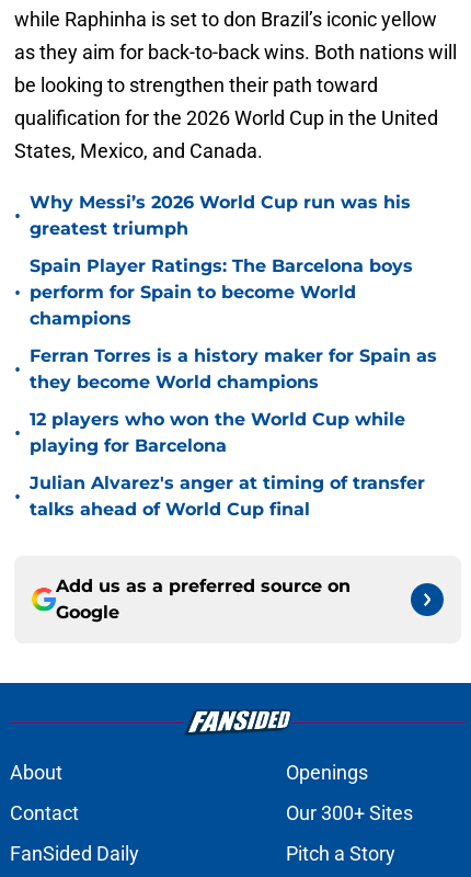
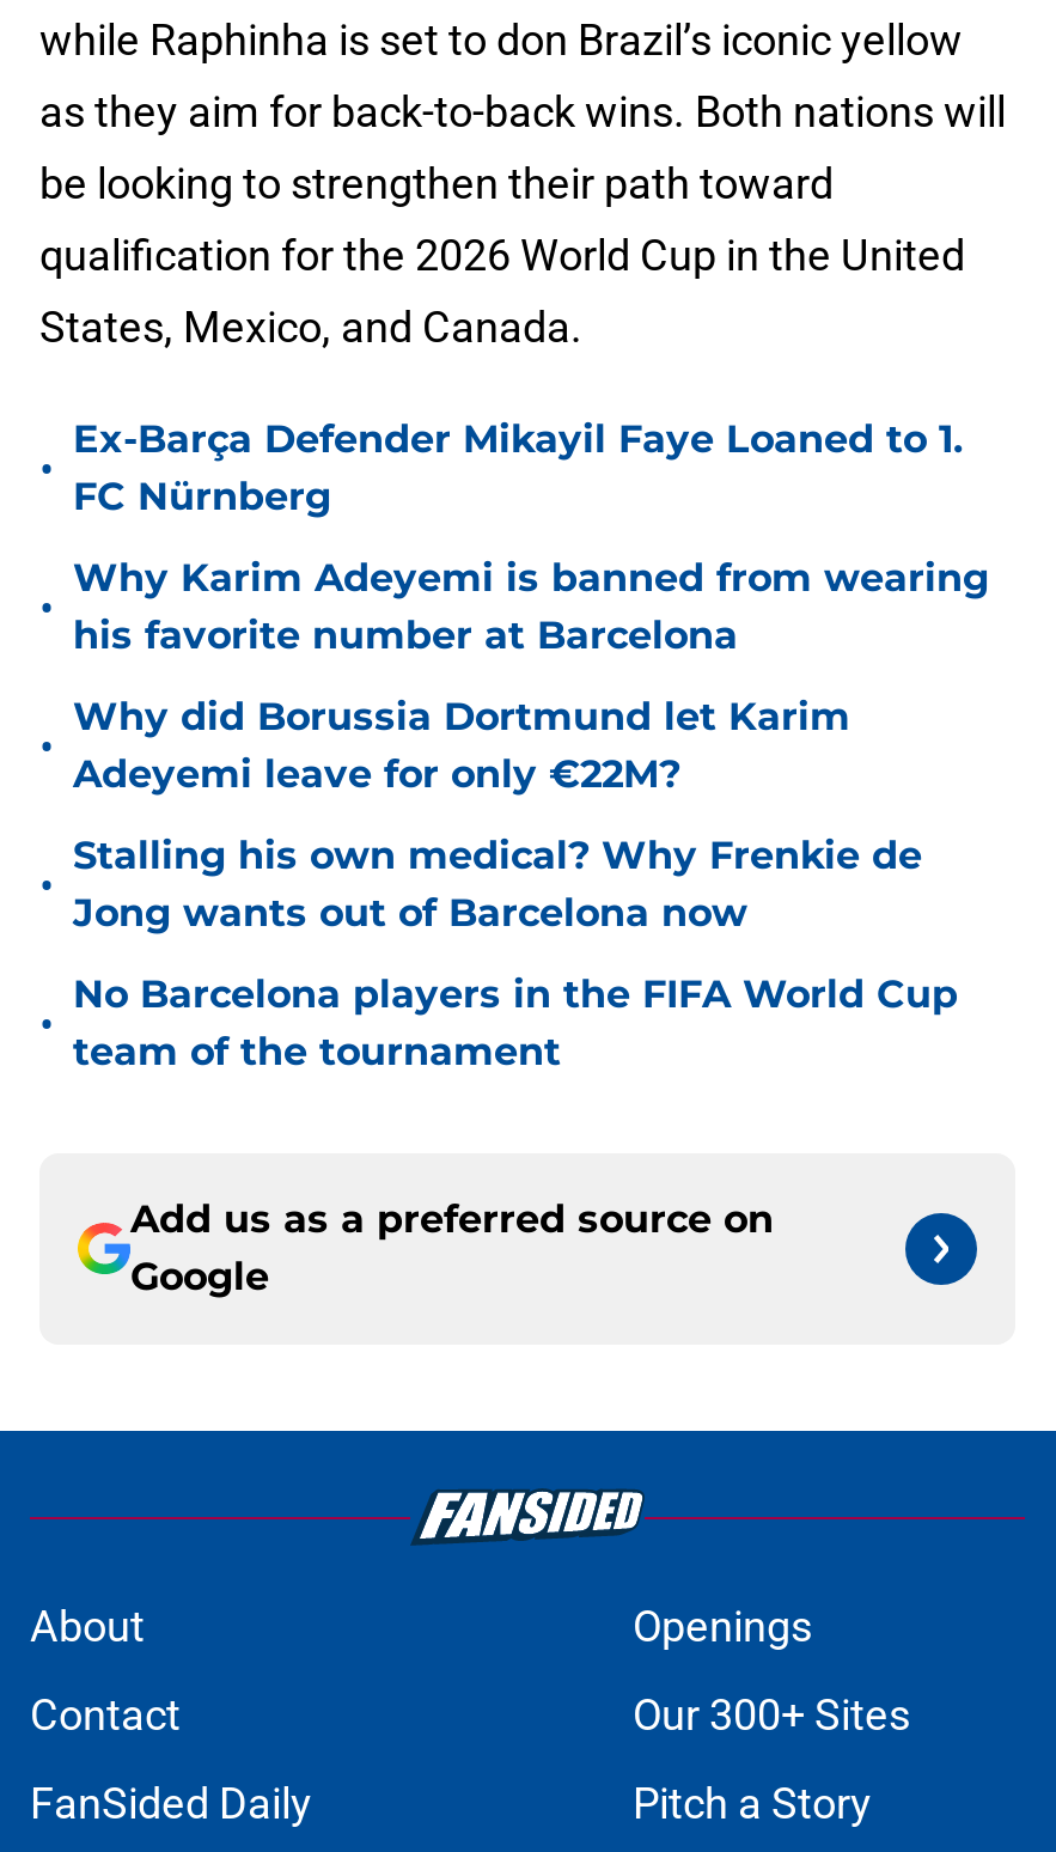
[30,192,411,239] Why Messi’s 2026 World Cup run was his | greatest triumph -> [73,416,963,519] Ex-Barça Defender Mikayil Faye Loaned to 1. | FC Nürnberg
[30,255,413,329] Spain Player Ratings: The Barcelona boys | perform for Spain to become World | champions -> [73,555,989,658] Why Karim Adeyemi is banned from wearing | his favorite number at Barcelona
[30,345,437,392] Ferran Torres is a history maker for Spain as | they become World champions -> [73,694,850,797] Why did Borussia Dortmund let Karim | Adeyemi leave for only €22M?
[30,409,405,456] 12 players who won the World Cup while | playing for Barcelona -> [73,833,922,936] Stalling his own medical? Why Frenkie de | Jong wants out of Barcelona now
[30,472,425,520] Julian Alvarez's anger at timing of transfer | talks ahead of World Cup final -> [73,971,958,1074] No Barcelona players in the FIFA World Cup | team of the tournament

